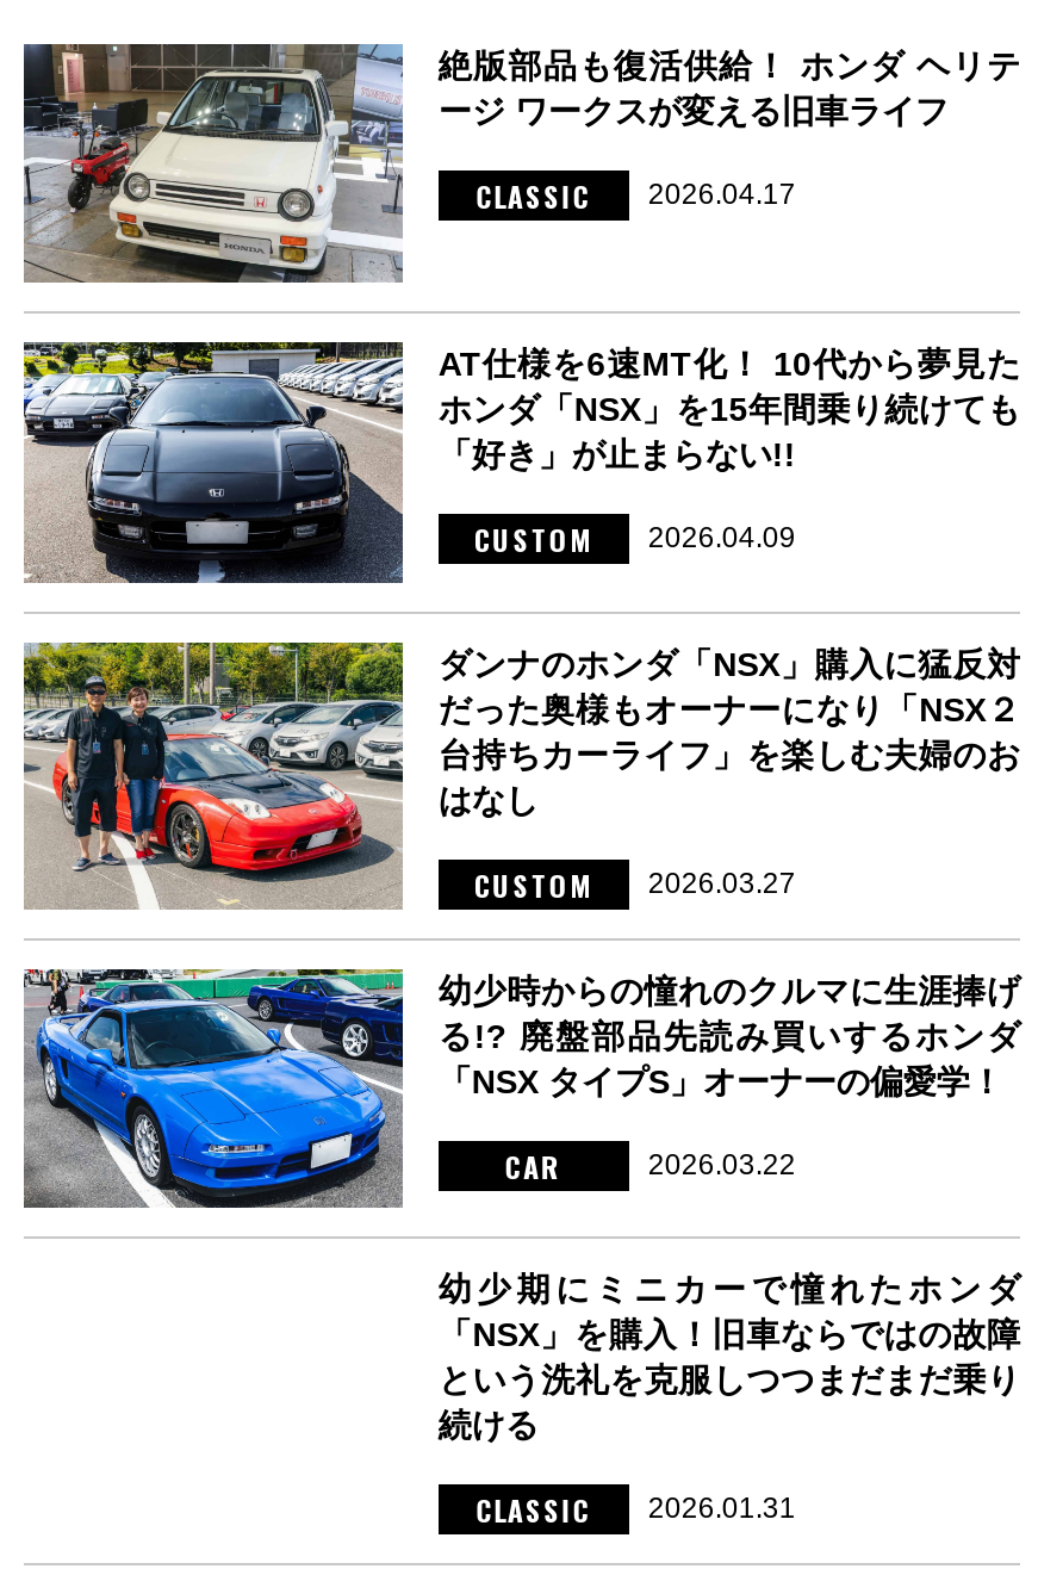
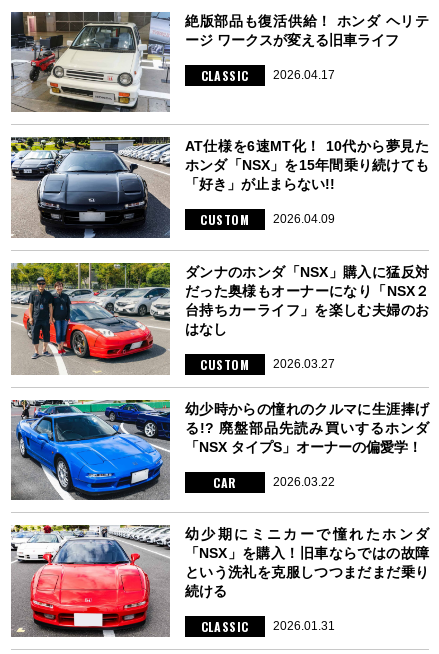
none -> [10,524,171,638] [image]

